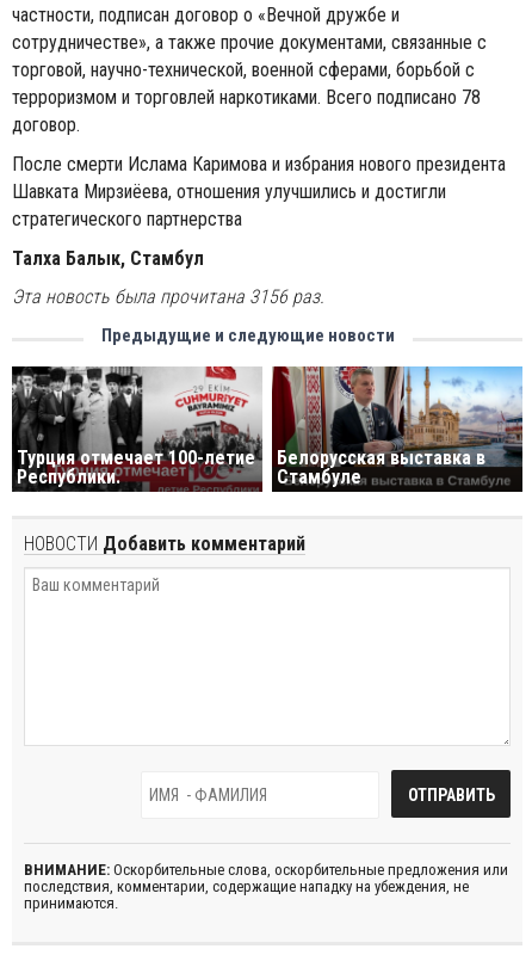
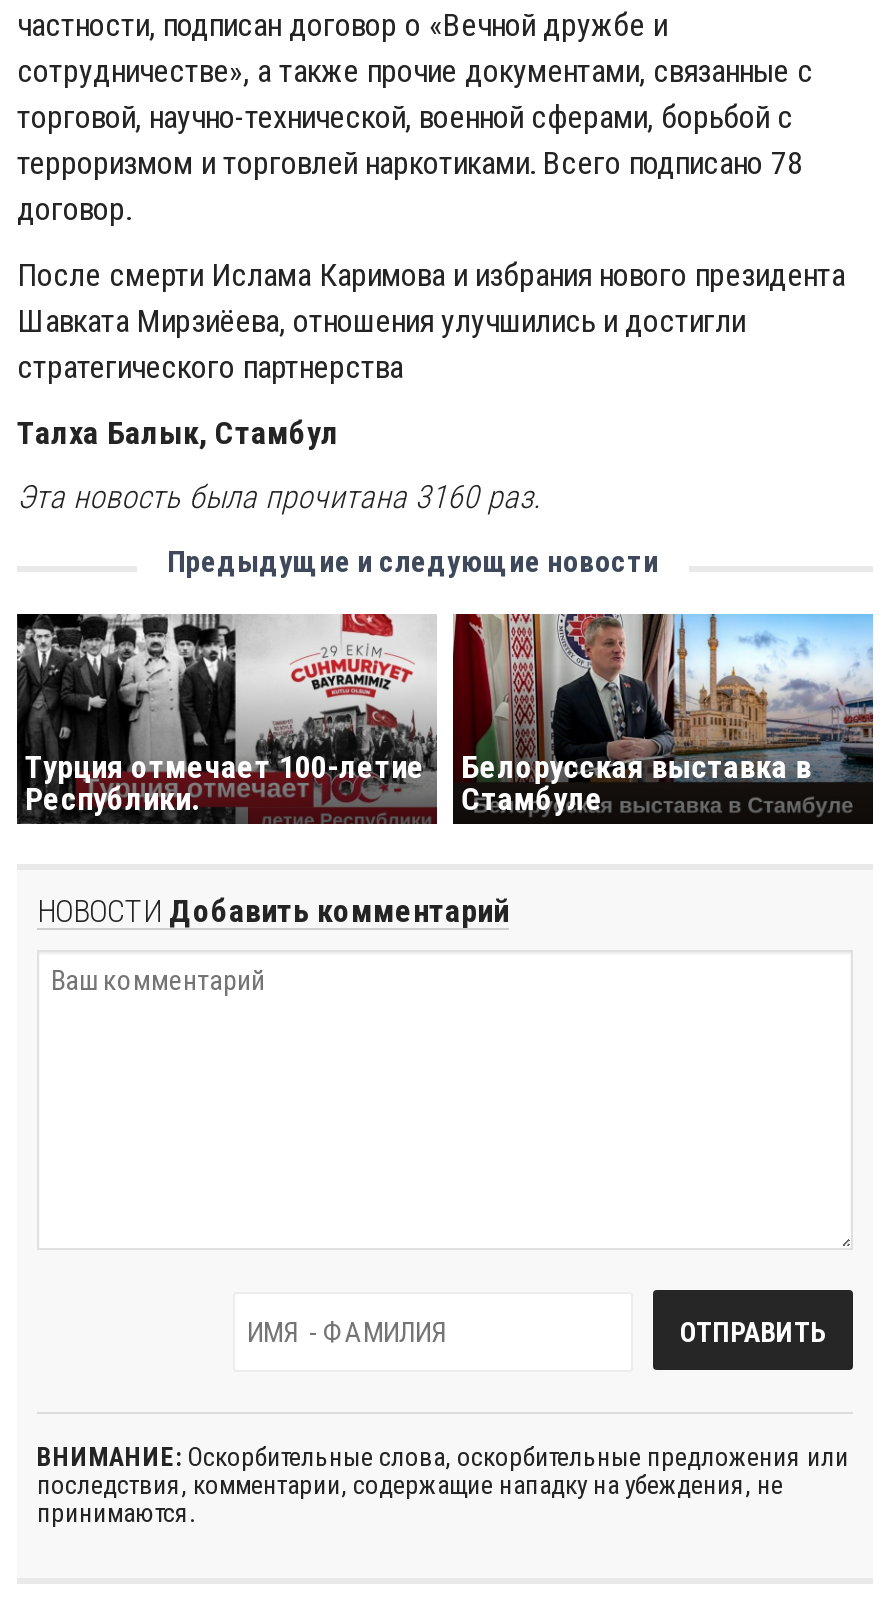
[12,285,324,308] Эта новость была прочитана 3156 раз. -> [17,478,541,516] Эта новость была прочитана 3160 раз.

